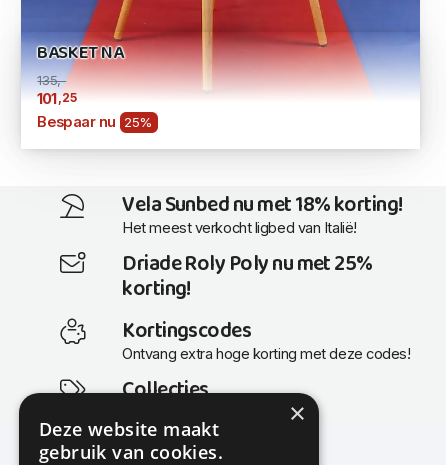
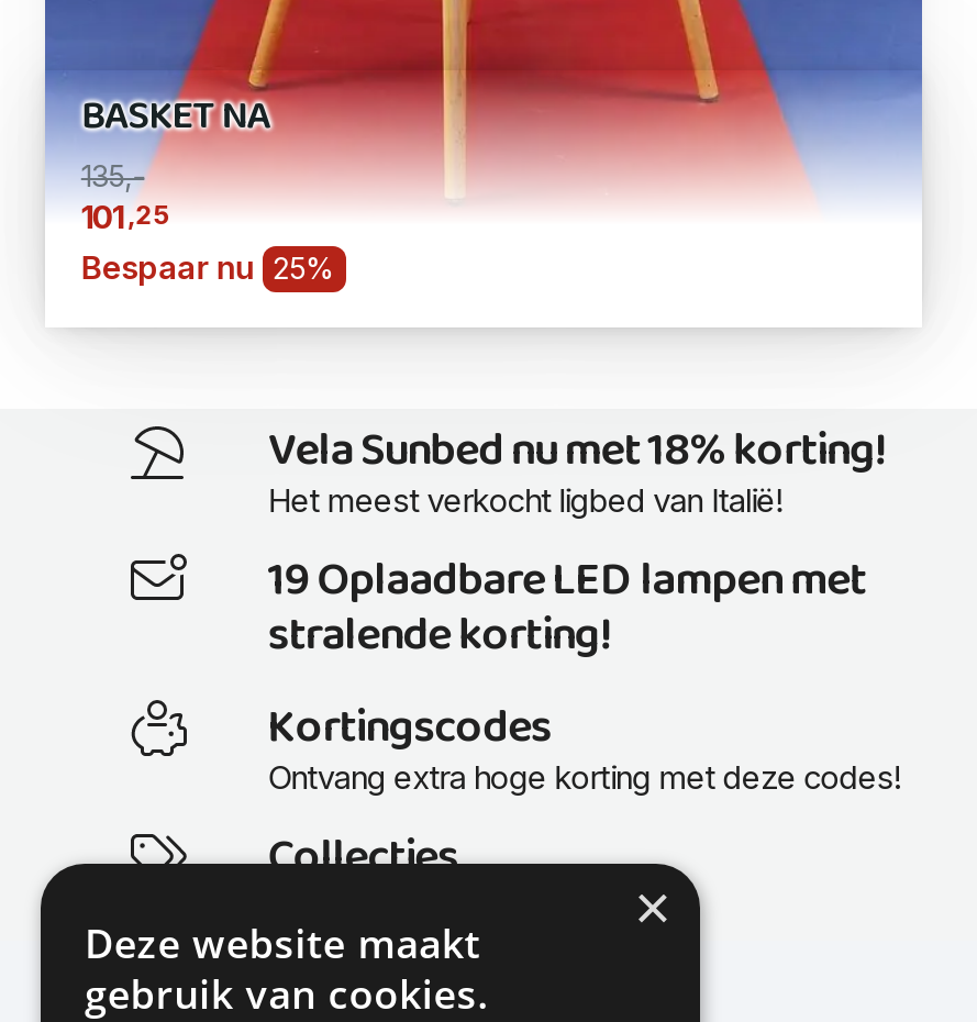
[122,247,373,308] Driade Roly Poly nu met 25% | korting! -> [267,542,866,676] 19 Oplaadbare LED lampen met | stralende korting!

